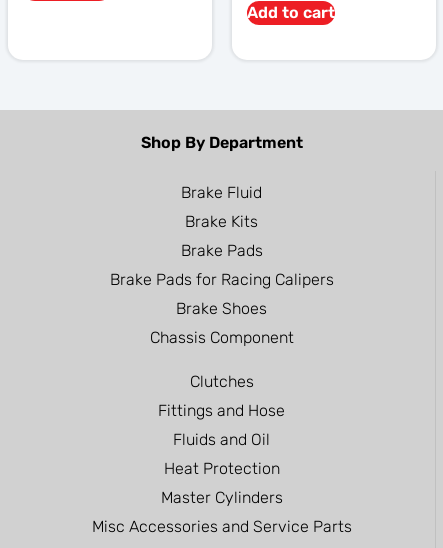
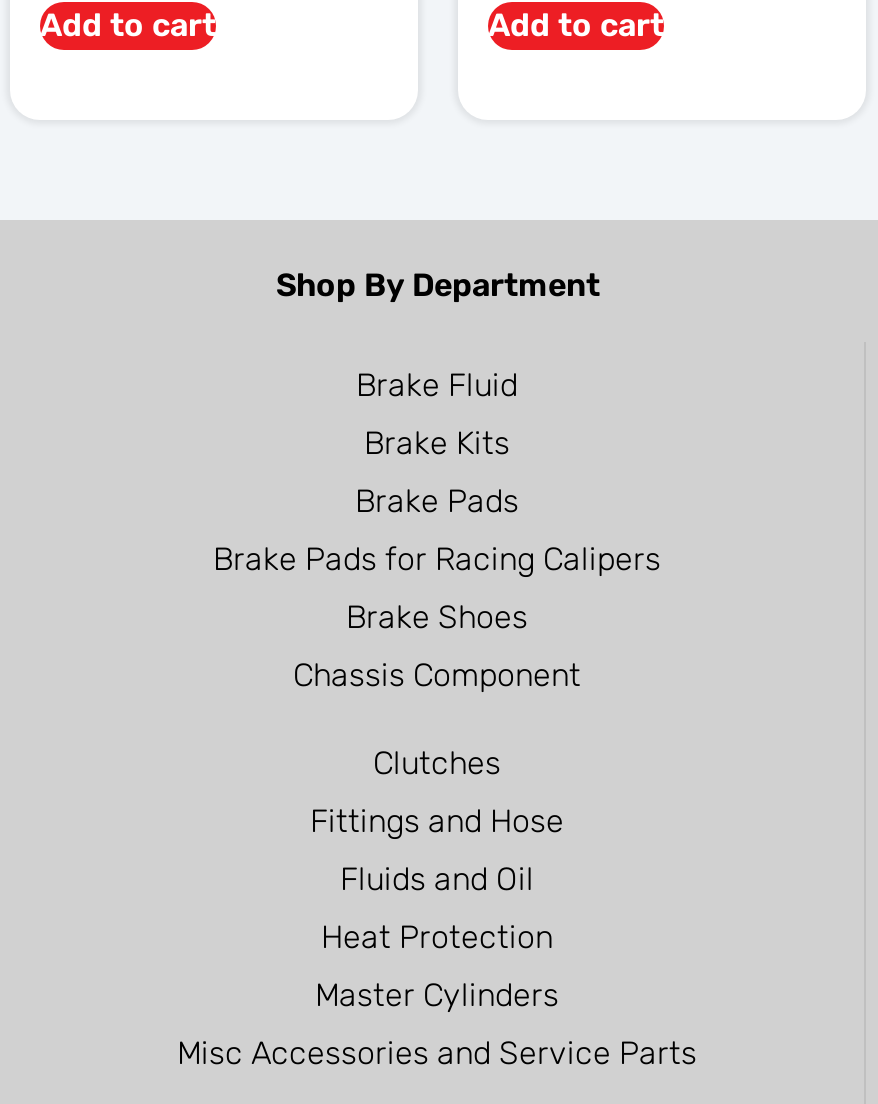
none -> [40,6,216,44] Add to cart

